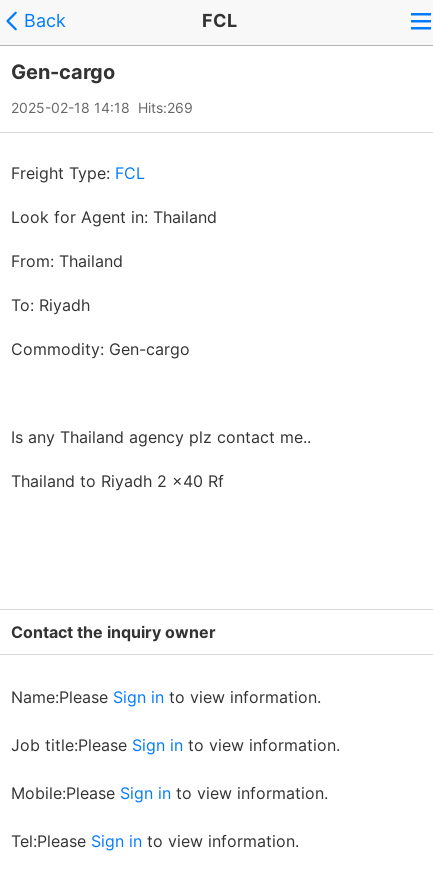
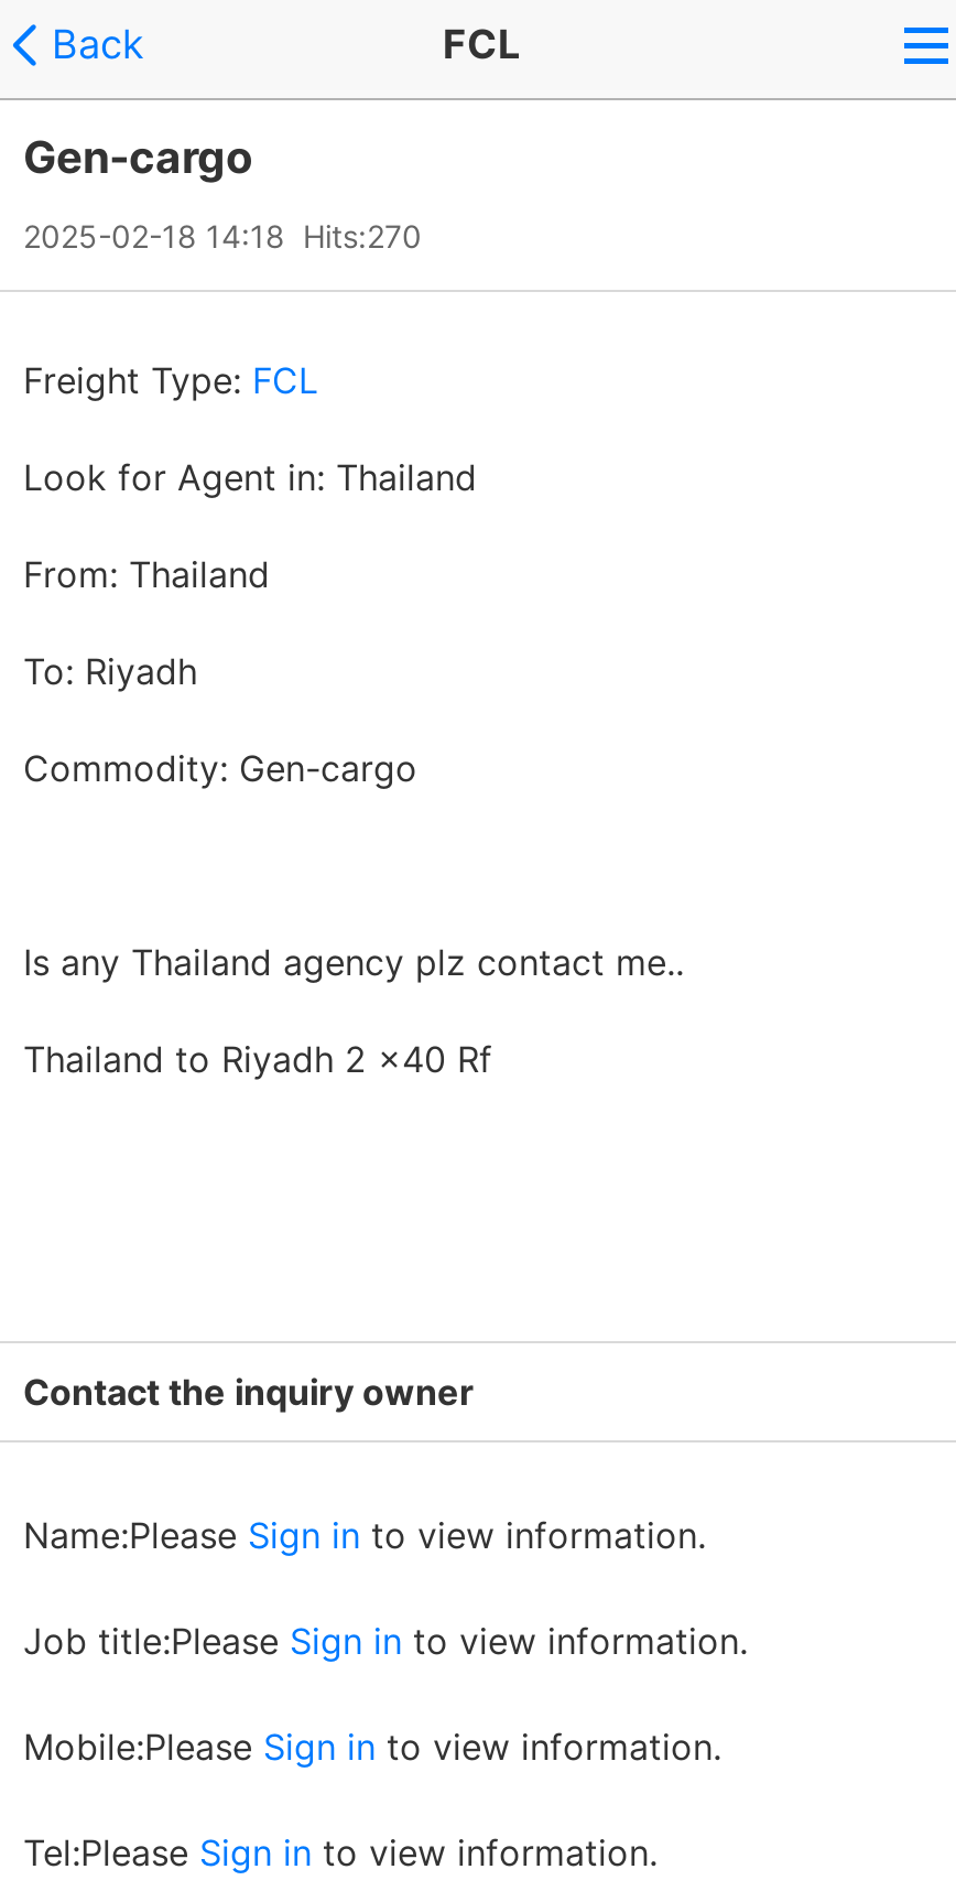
[11,99,193,116] 2025-02-18 14:18 Hits:269 -> [23,217,422,255] 2025-02-18 14:18 Hits:270

